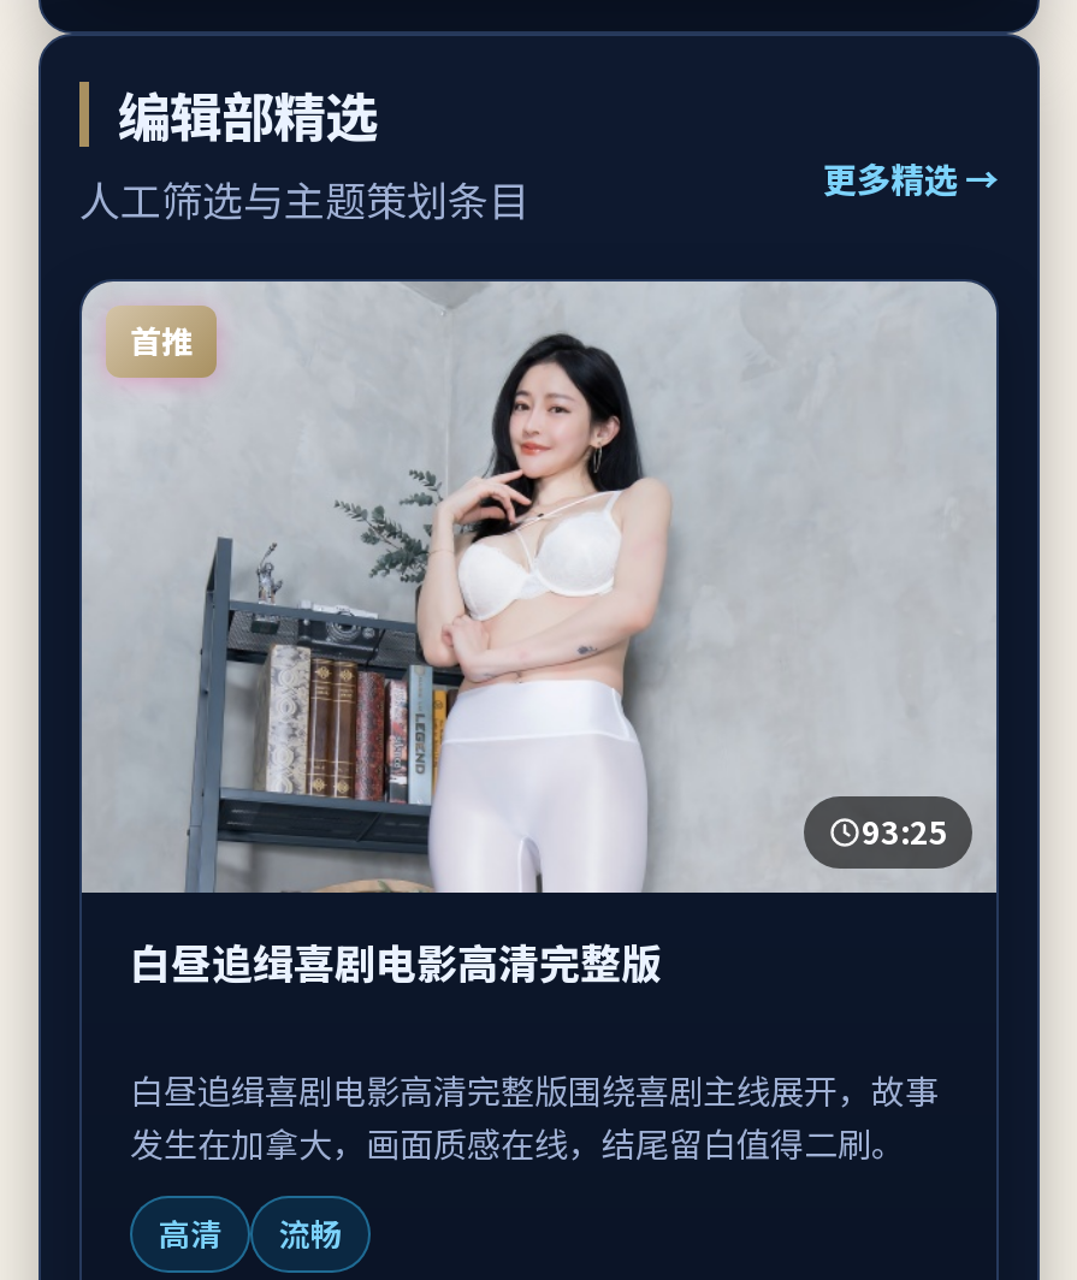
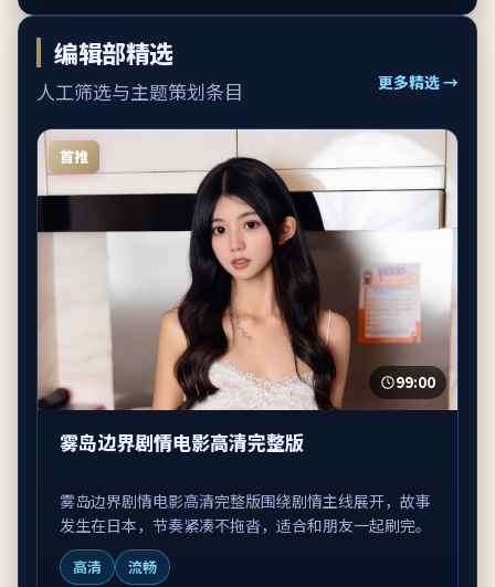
[79,282,996,895] [image] | 93:25 -> [38,130,456,410] [image] | 99:00
[130,931,662,991] 白昼追缉喜剧电影高清完整版 -> [60,428,304,455] 雾岛边界剧情电影高清完整版
[130,1066,939,1167] 白昼追缉喜剧电影高清完整版围绕喜剧主线展开，故事 | 发生在加拿大，画面质感在线，结尾留白值得二刷。 -> [60,490,431,536] 雾岛边界剧情电影高清完整版围绕剧情主线展开，故事 | 发生在日本，节奏紧凑不拖沓，适合和朋友一起刷完。

